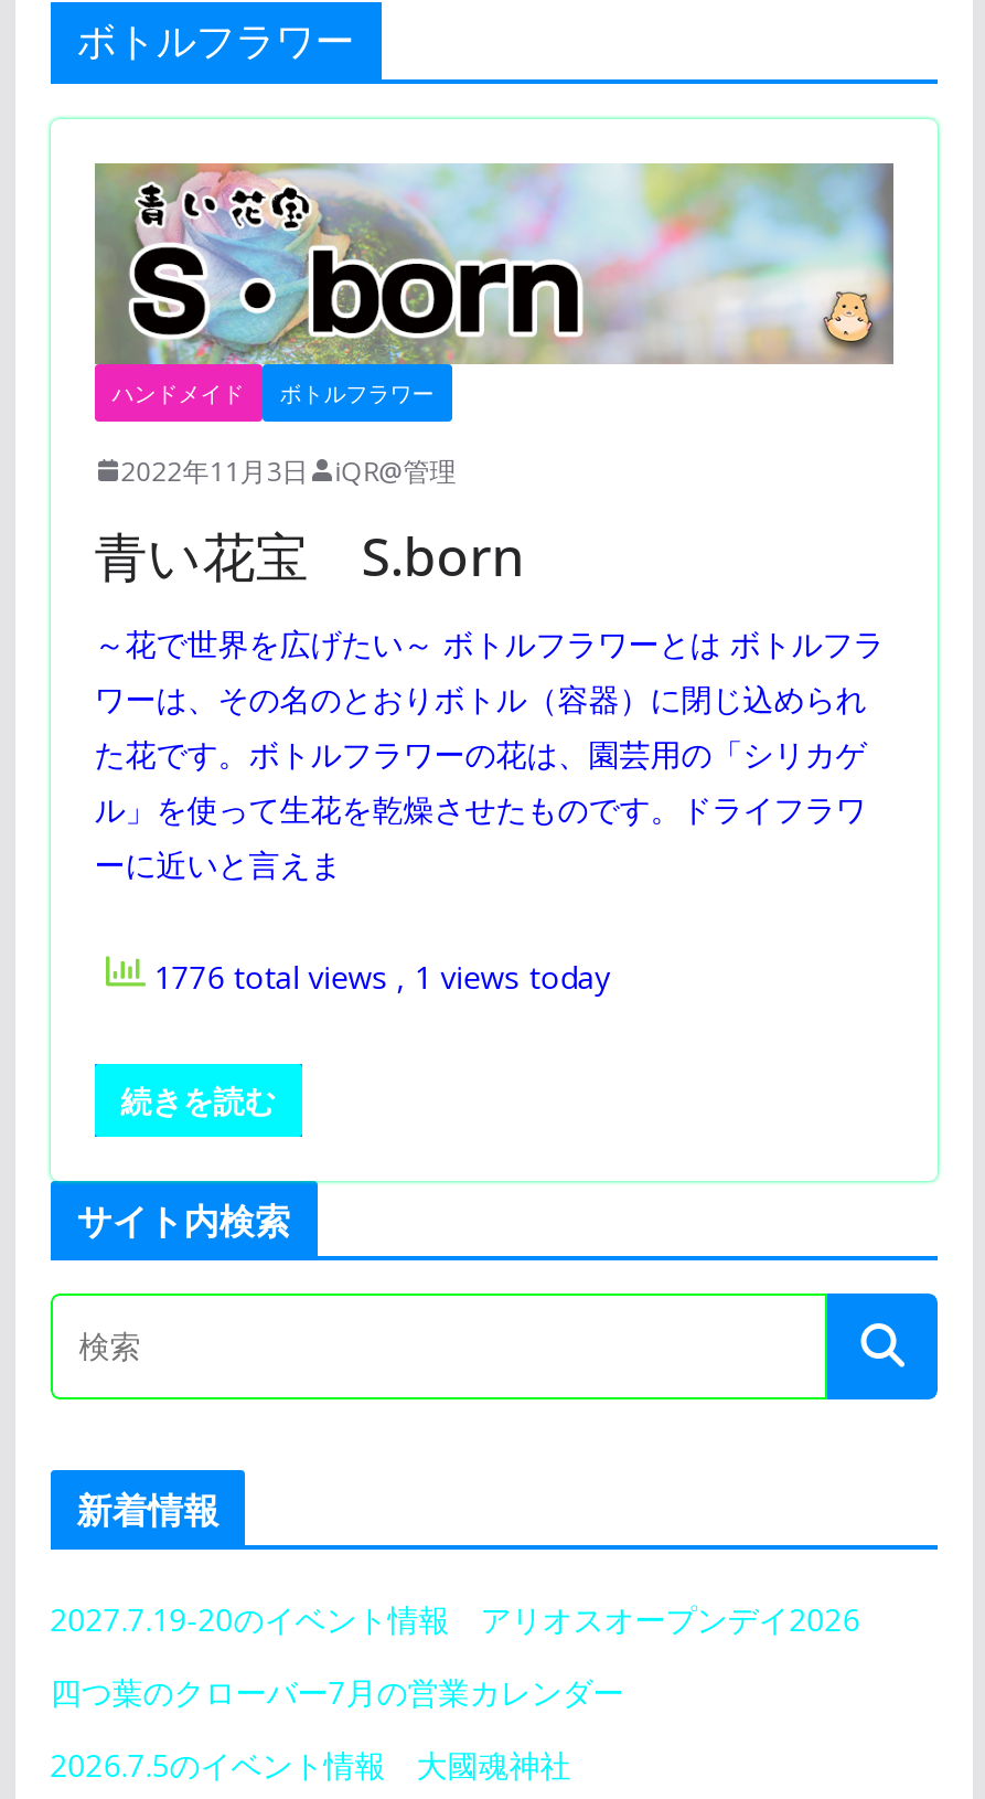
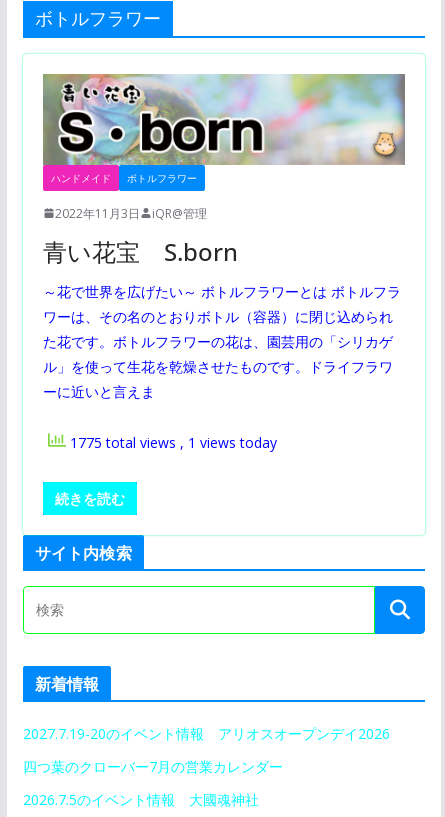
[145,955,610,997] 1776 total views, 1 views today -> [66,433,277,452] 1775 total views, 1 views today

